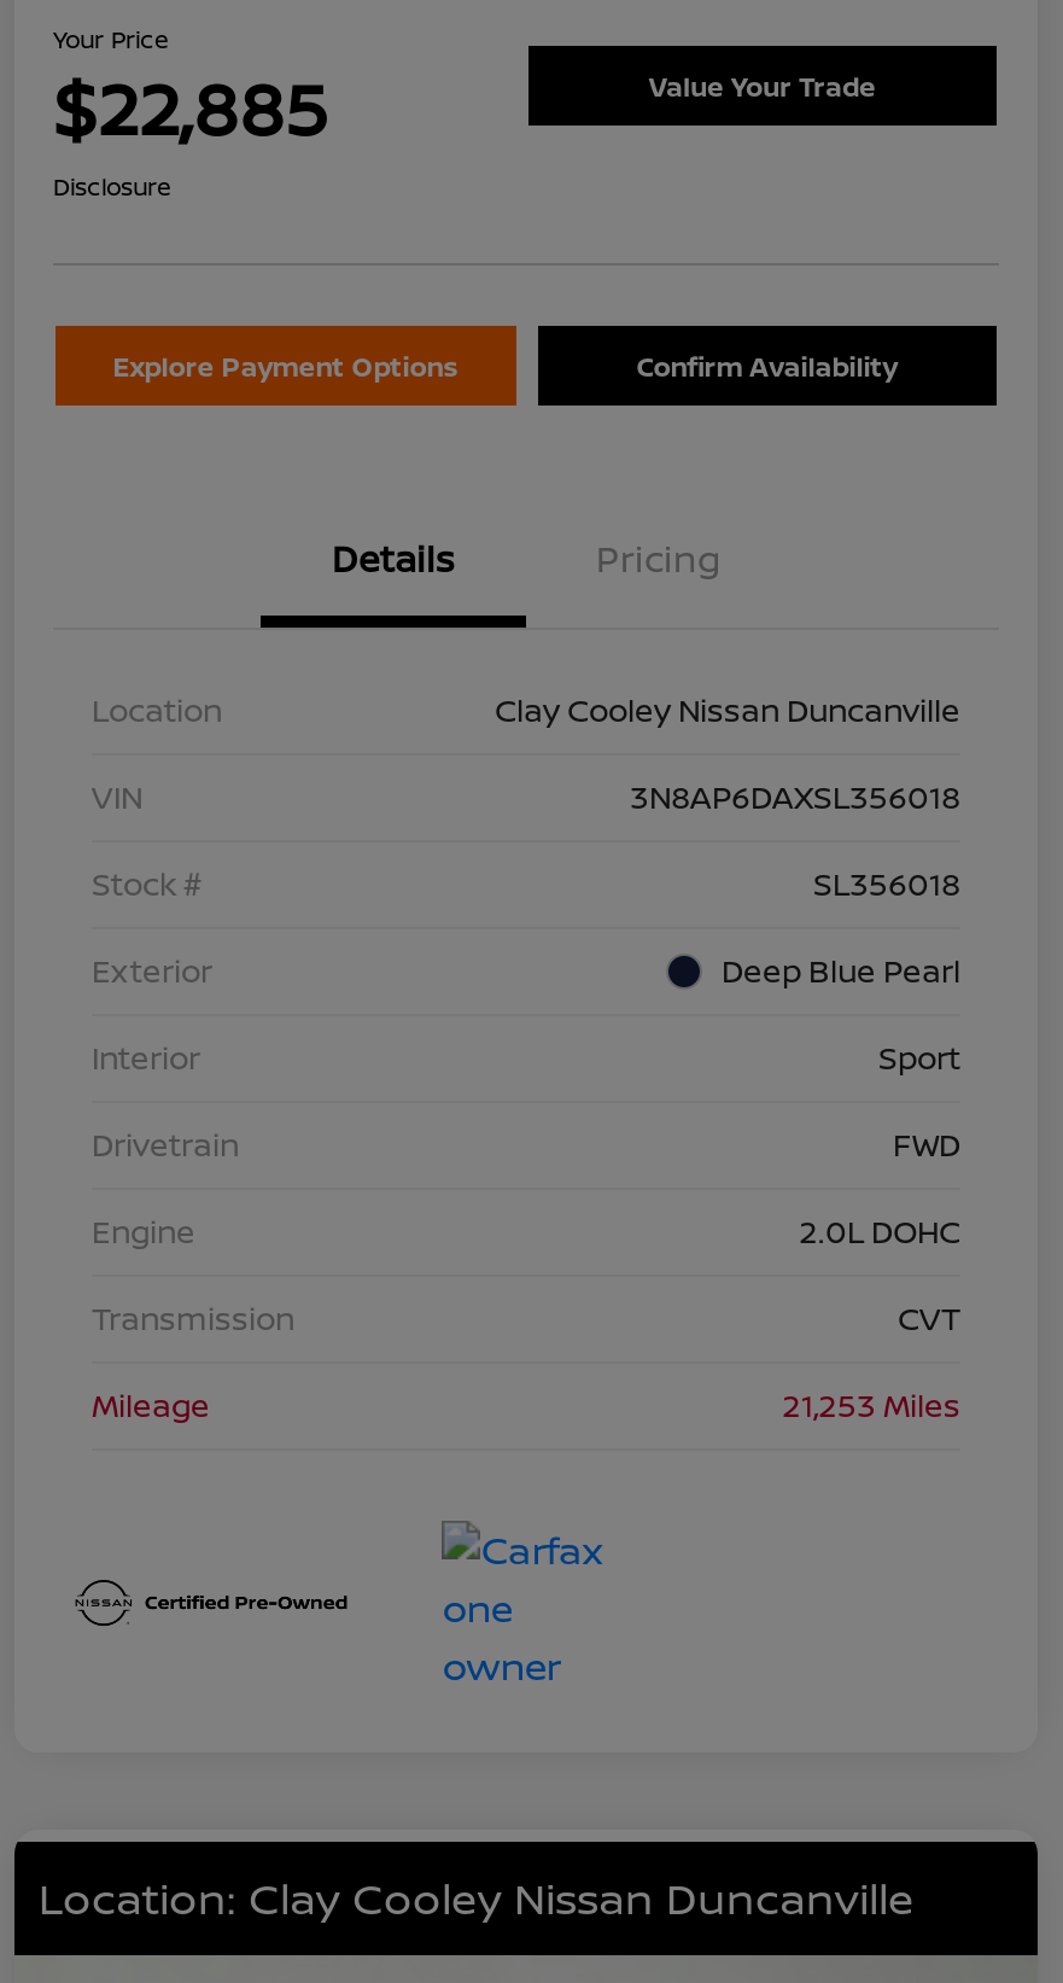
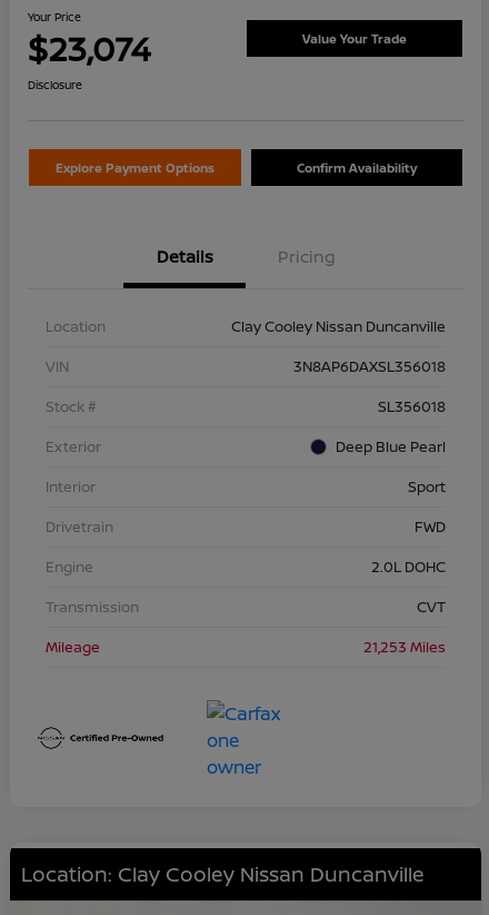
[53,58,328,157] $22,885 -> [28,26,150,71] $23,074

